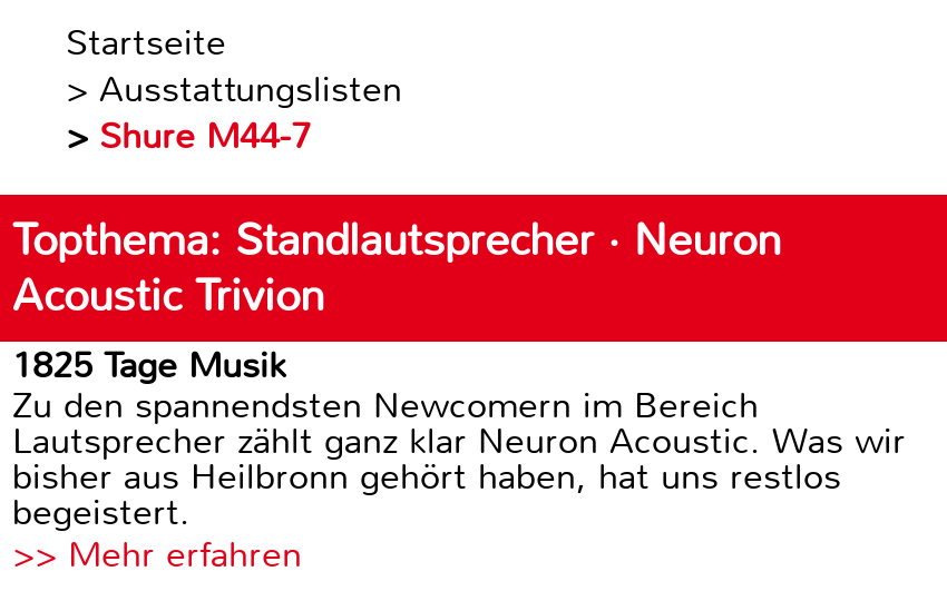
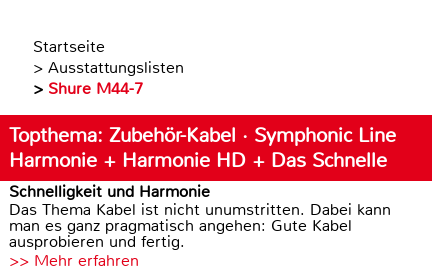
[12,213,906,535] Topthema: Standlautsprecher · Neuron | Acoustic Trivion | 1825 Tage Musik | Zu den spannendsten Newcomern im Bereich | Lautsprecher zählt ganz klar Neuron Acoustic. Was wir | bisher aus Heilbronn gehört haben, hat uns restlos | begeistert. -> [9,123,396,252] Topthema: Zubehör-Kabel · Symphonic Line | Harmonie + Harmonie HD + Das Schnelle | Schnelligkeit und Harmonie | Das Thema Kabel ist nicht unumstritten. Dabei kann | man es ganz pragmatisch angehen: Gute Kabel | ausprobieren und fertig.

